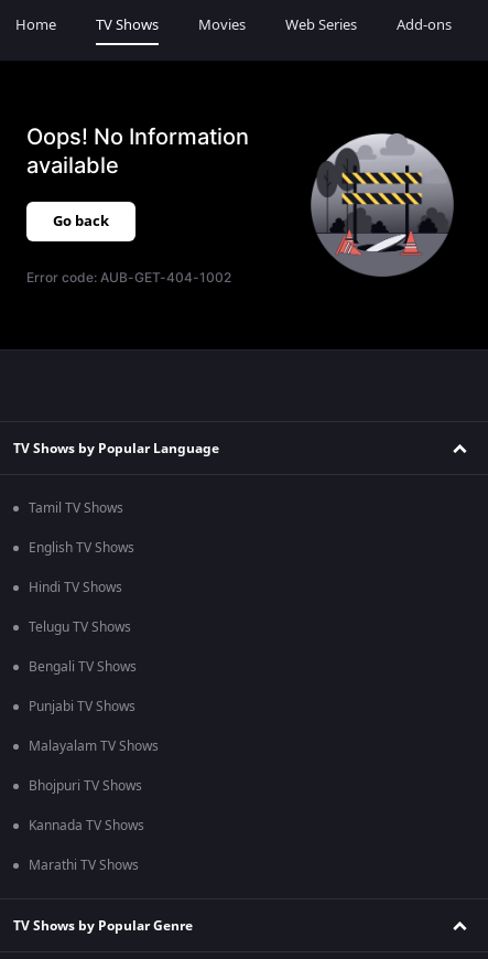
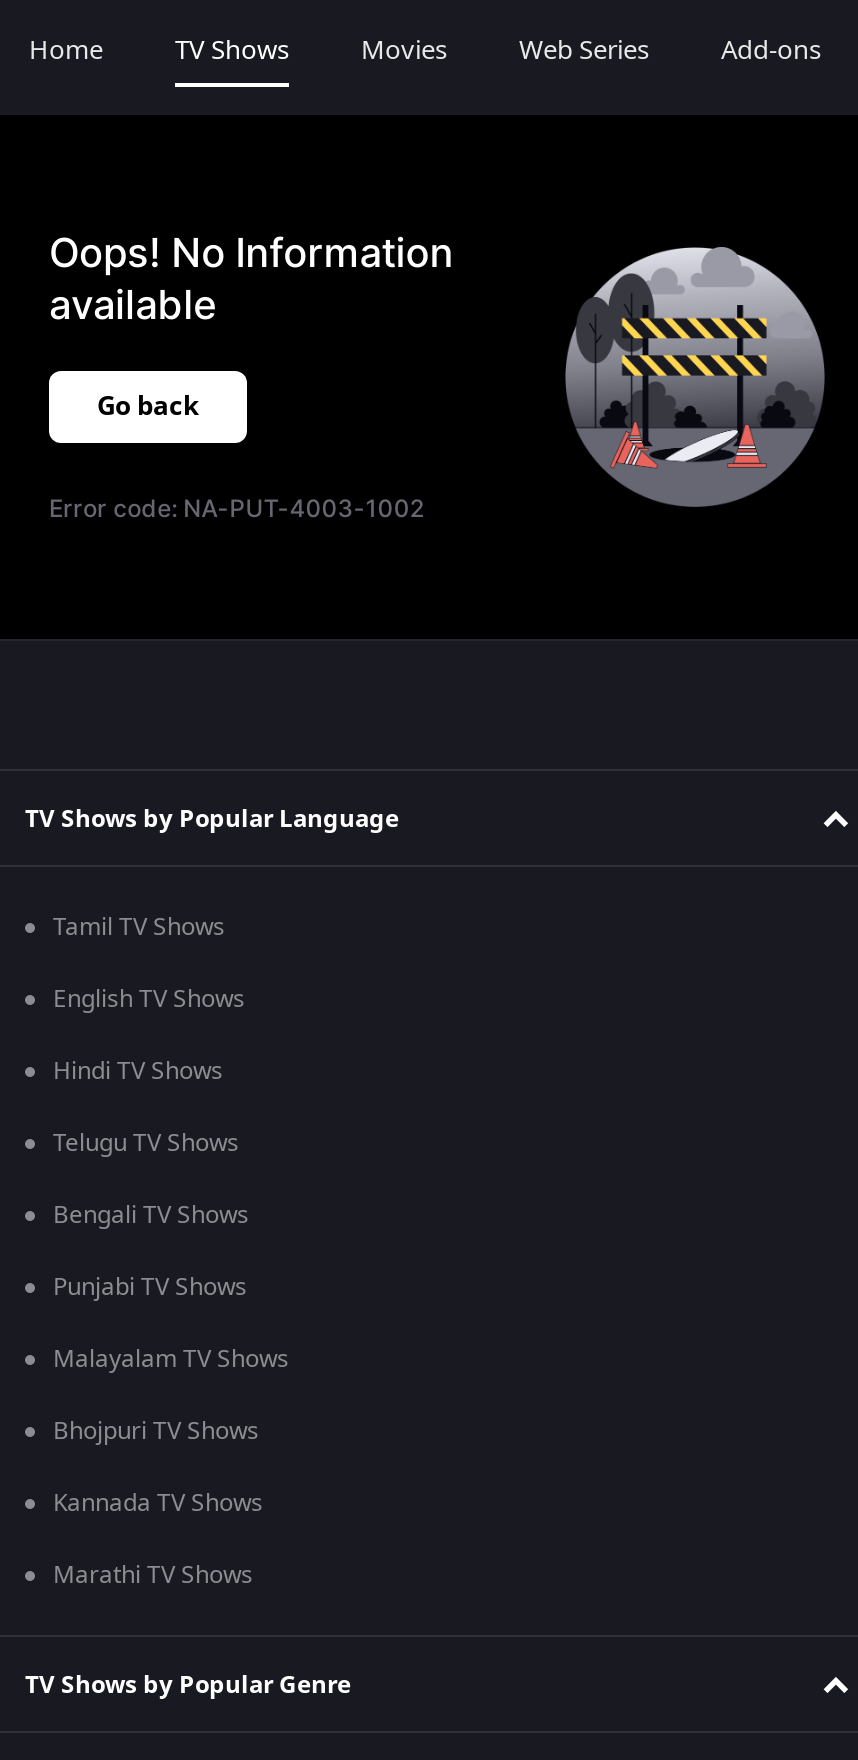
[26,269,232,285] Error code: AUB-GET-404-1002 -> [49,493,424,523] Error code: NA-PUT-4003-1002

